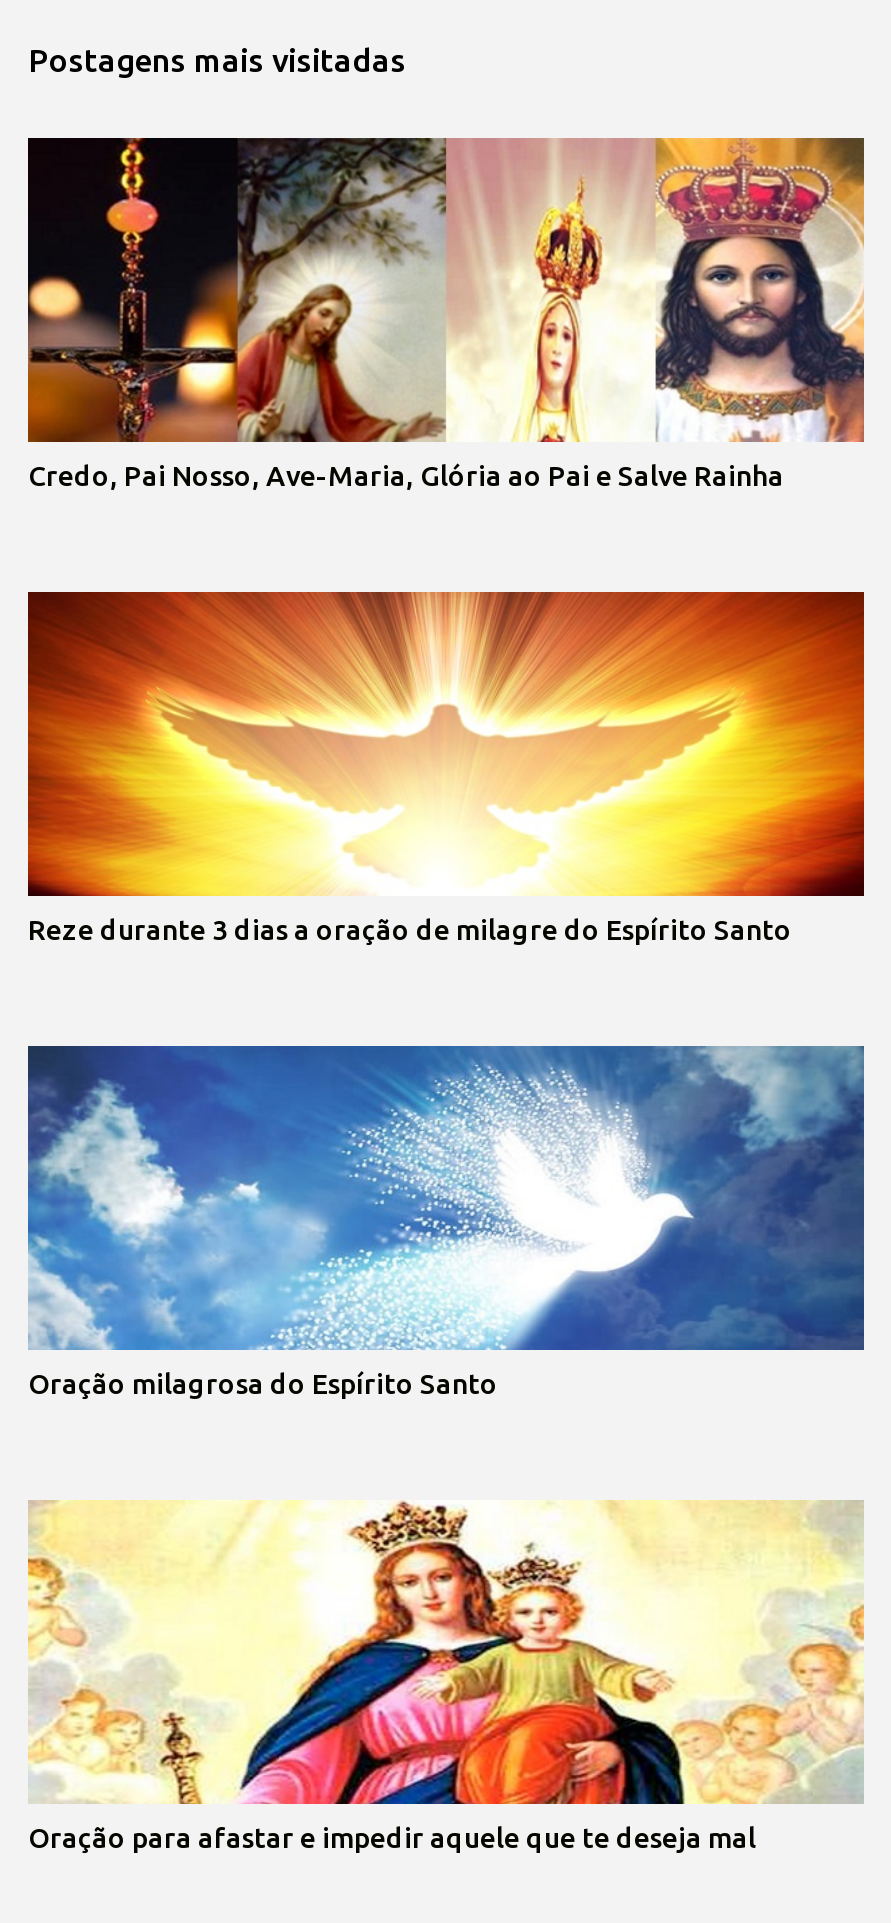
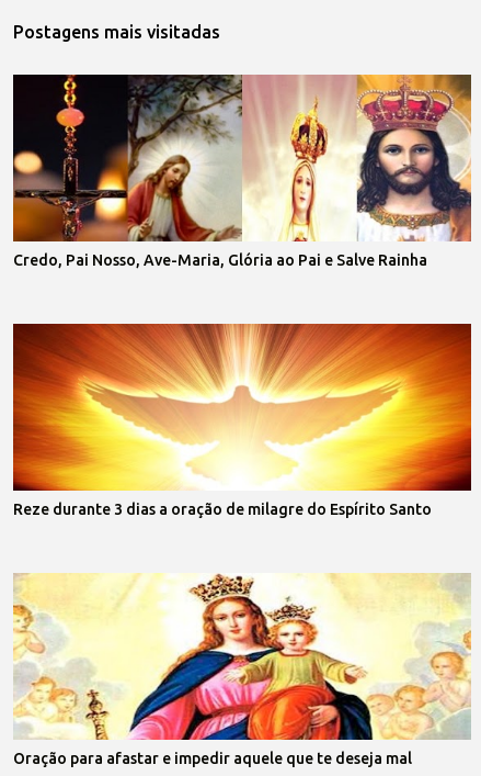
[26,1044,866,1400] [image] | Oração milagrosa do Espírito Santo -> none

